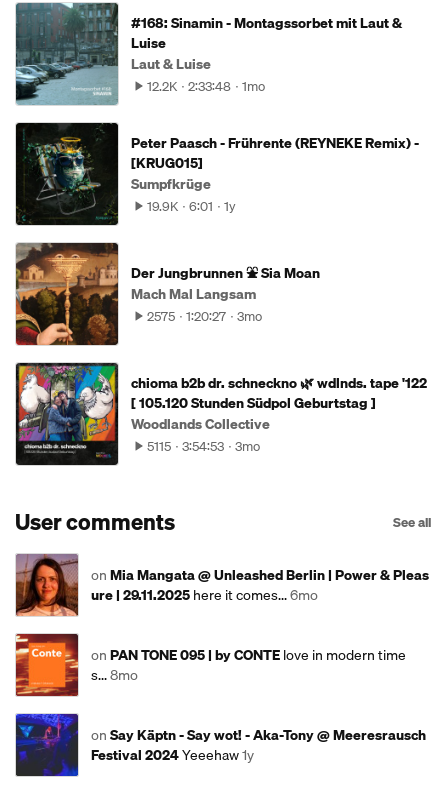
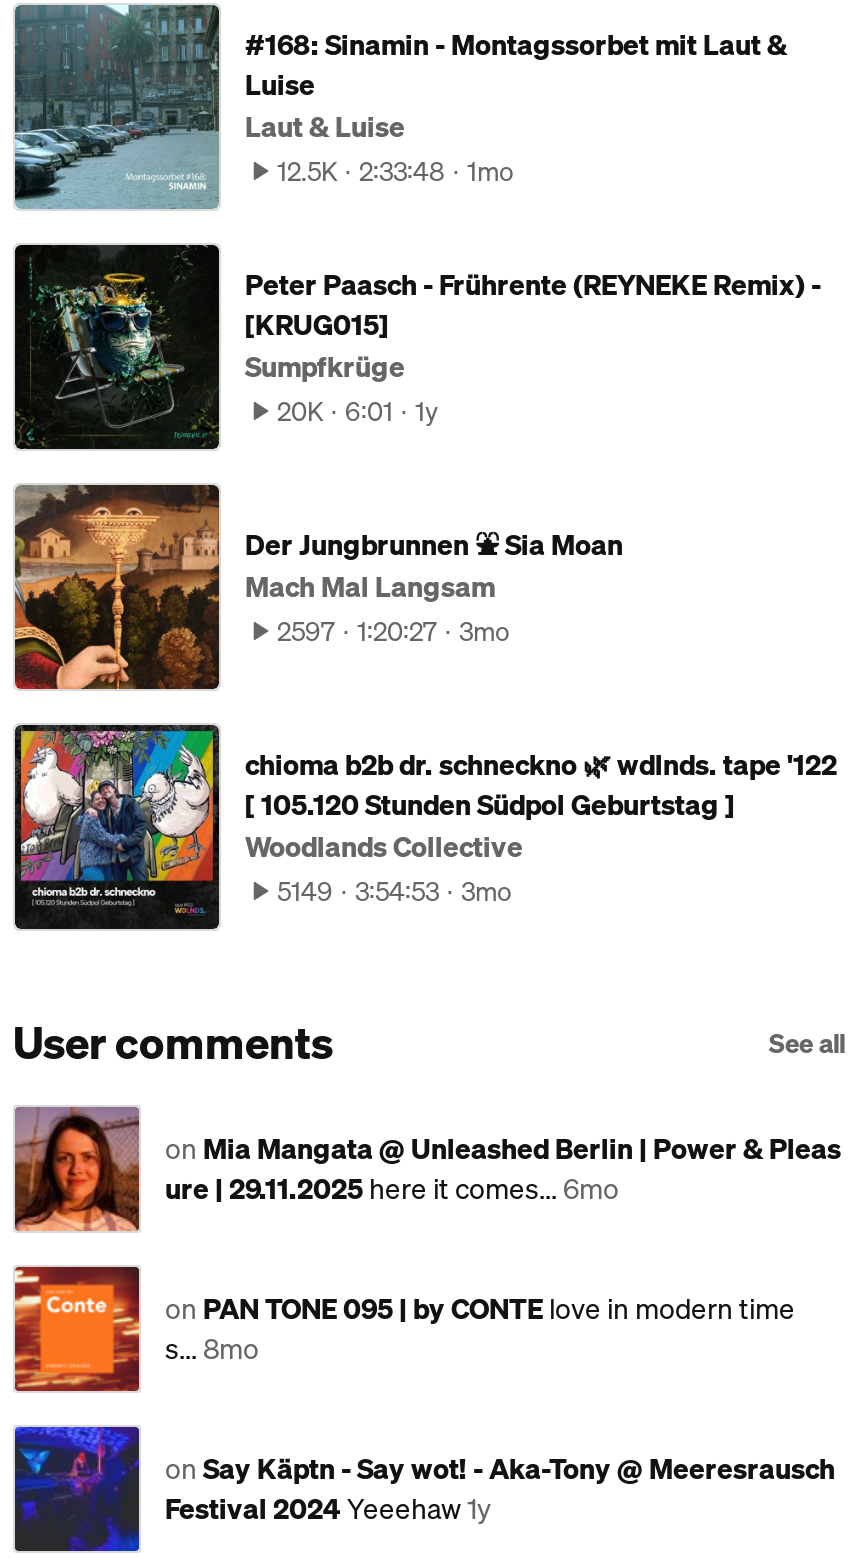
[147,76,265,96] 12.2K 2:33:48 1mo -> [277,152,513,192] 12.5K 2:33:48 1mo
[147,196,236,216] 19.9K 6:01 1y -> [277,392,439,432] 20K 6:01 1y
[147,306,262,326] 2575 1:20:27 3mo -> [277,612,509,652] 2597 1:20:27 3mo
[147,436,260,456] 5115 3:54:53 3mo -> [277,872,511,912] 5149 3:54:53 3mo

